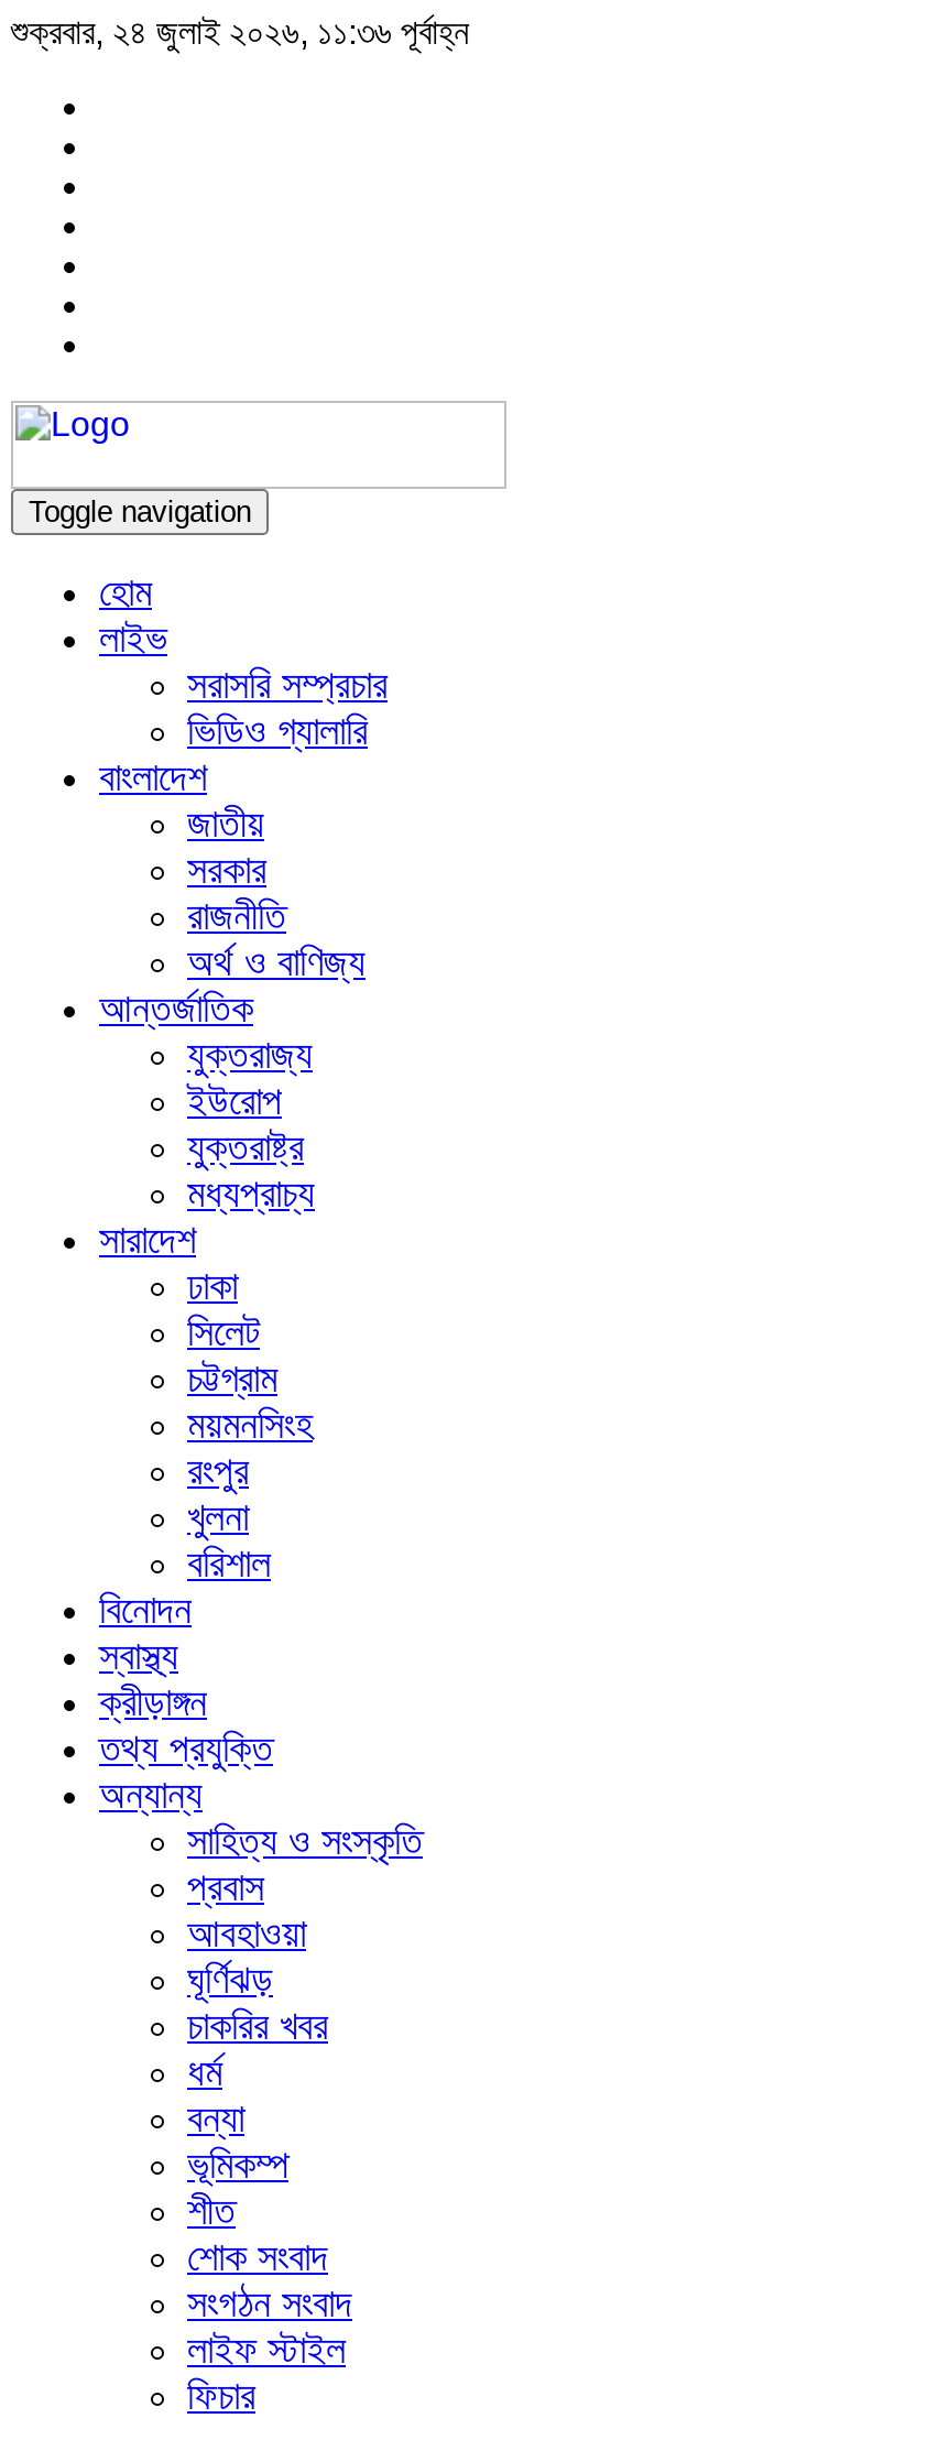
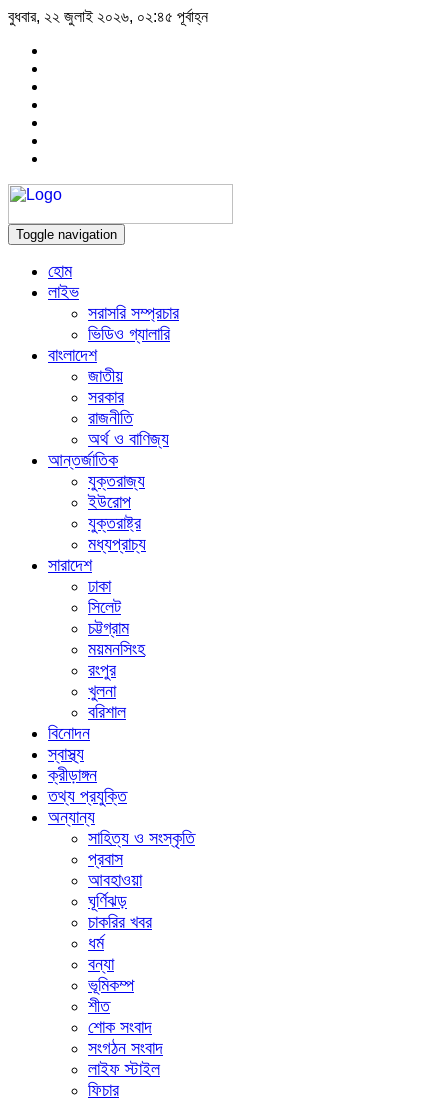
[11,13,469,51] শুক্রবার, ২৪ জুলাই ২০২৬, ১১:৩৬ পূর্বাহ্ন -> [8,8,208,25] বুধবার, ২২ জুলাই ২০২৬, ০২:৪৫ পূর্বাহ্ন

